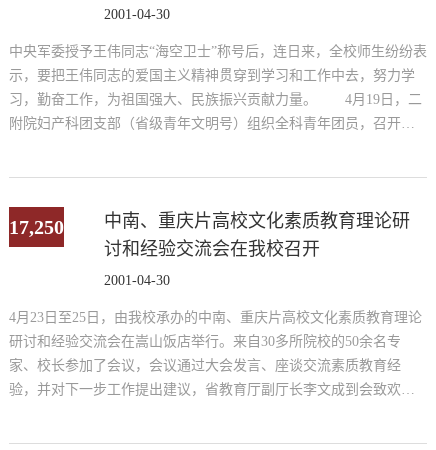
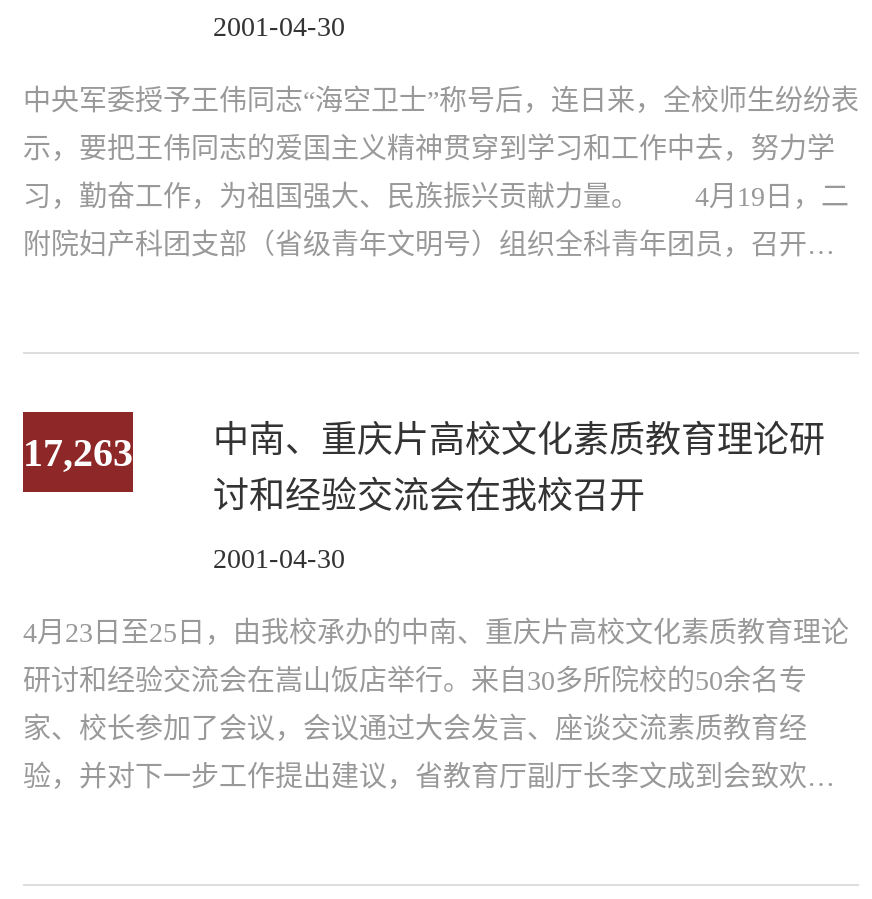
[9,211,410,238] 17,250 中南、重庆片高校文化素质教育理论研 -> [23,420,825,474] 17,263 中南、重庆片高校文化素质教育理论研

